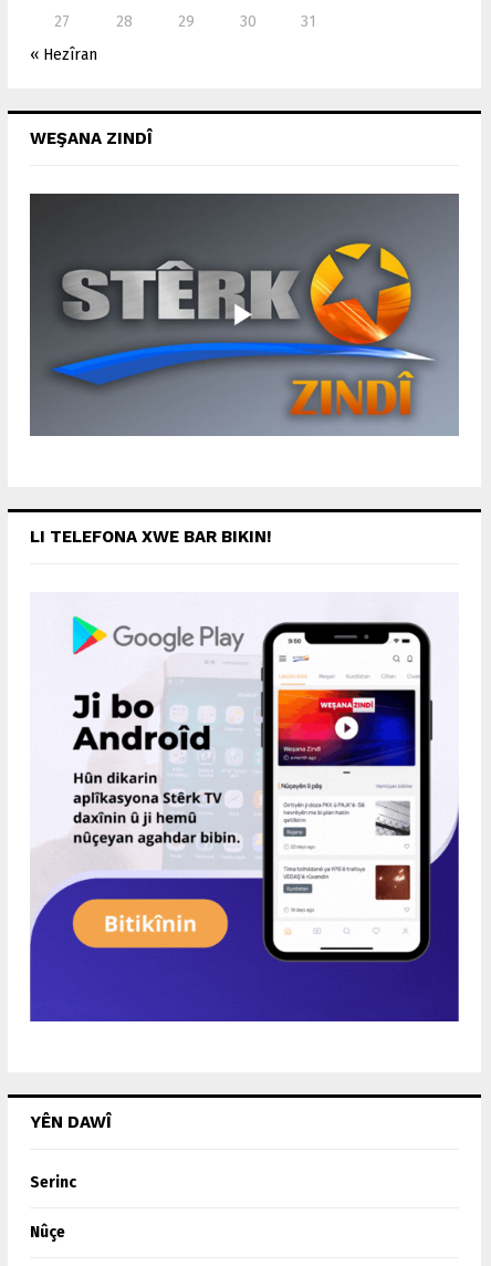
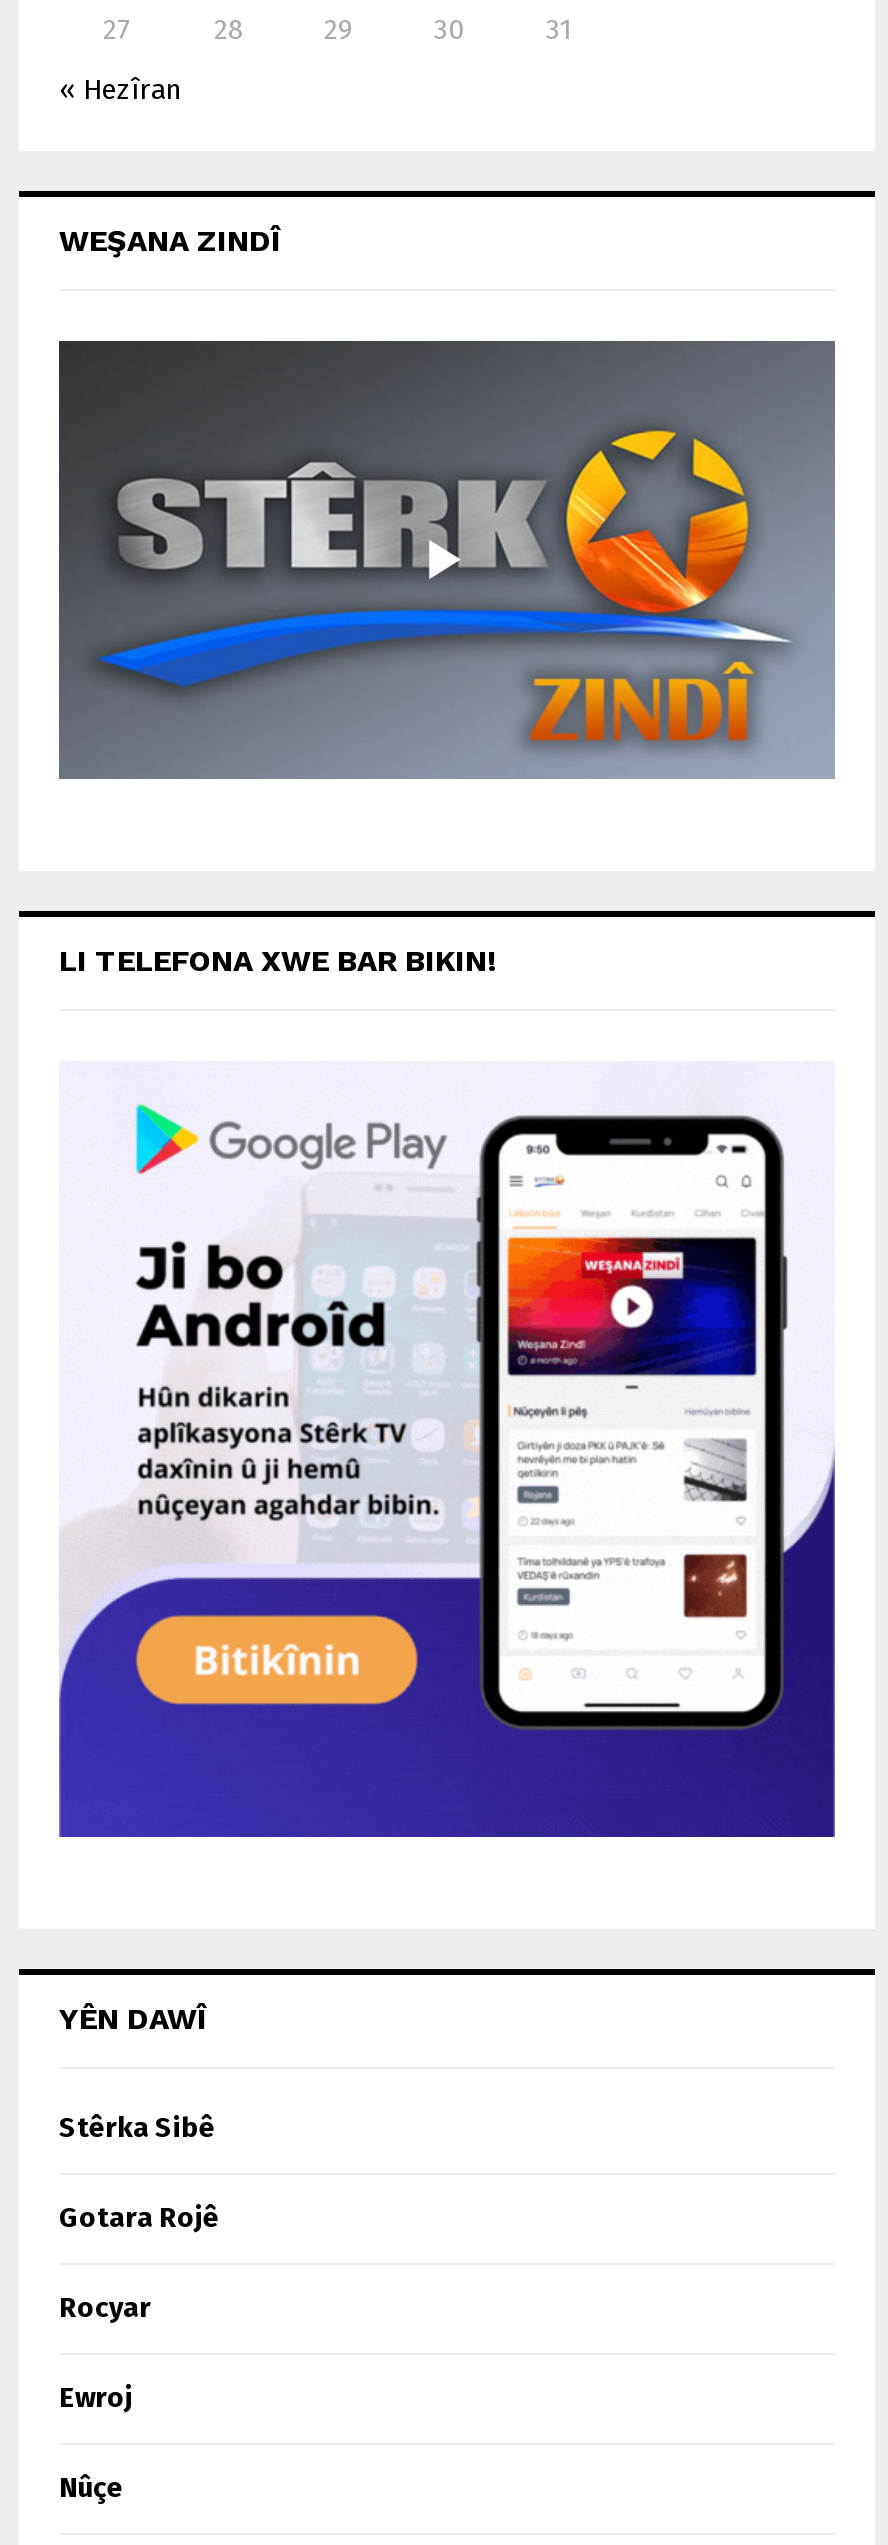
[30,1173,76,1192] Serinc -> [59,2111,219,2415] Stêrka Sibê | Gotara Rojê | Rocyar | Ewroj

